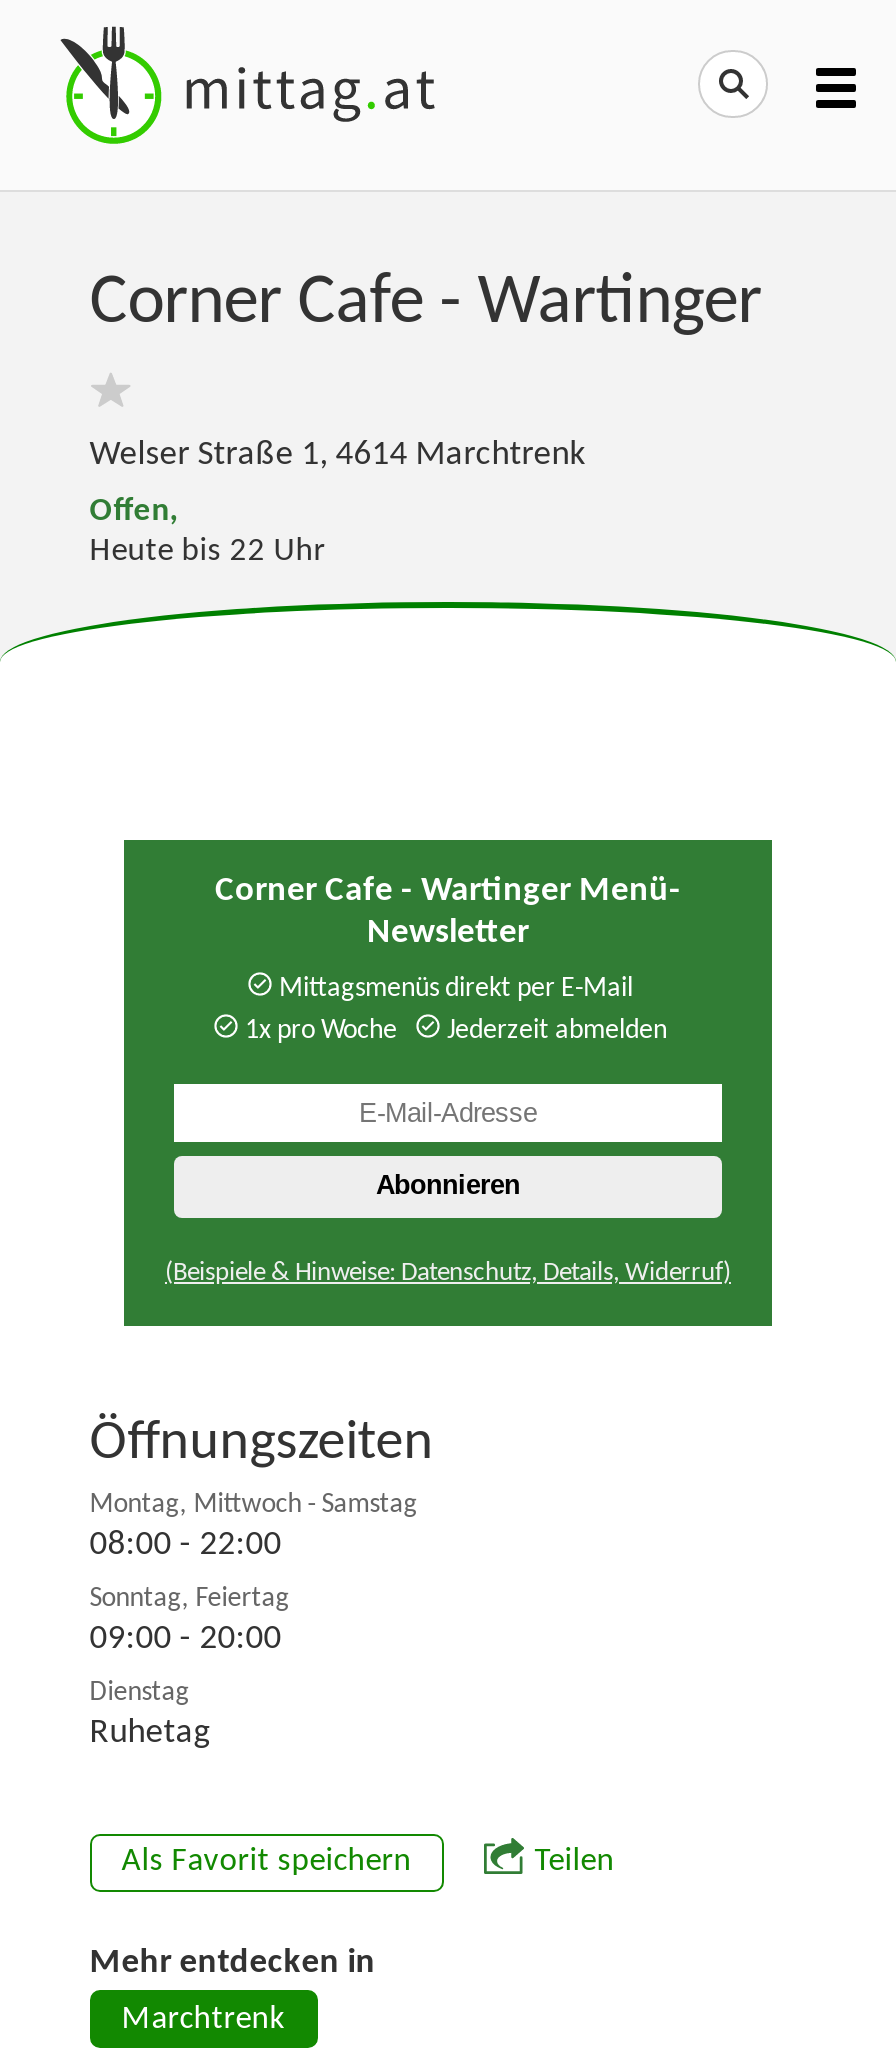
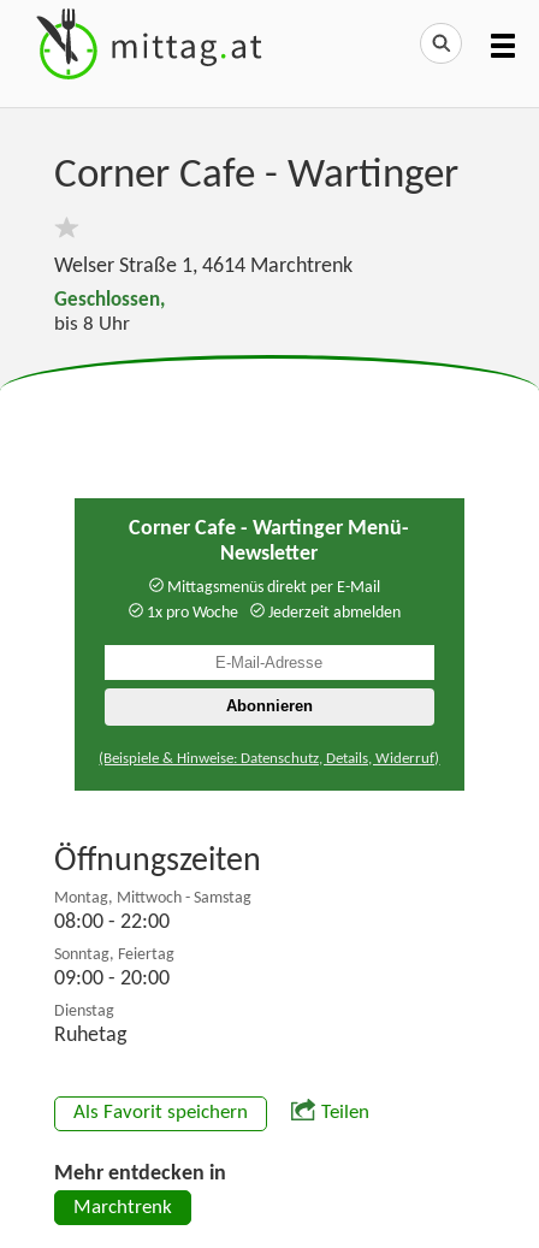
[90,497,326,569] Offen, | Heute bis 22 Uhr -> [54,292,165,335] Geschlossen, | bis 8 Uhr

